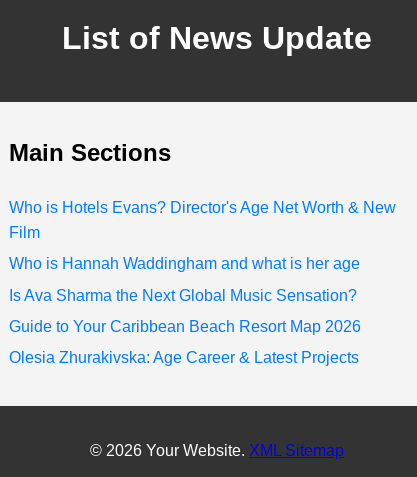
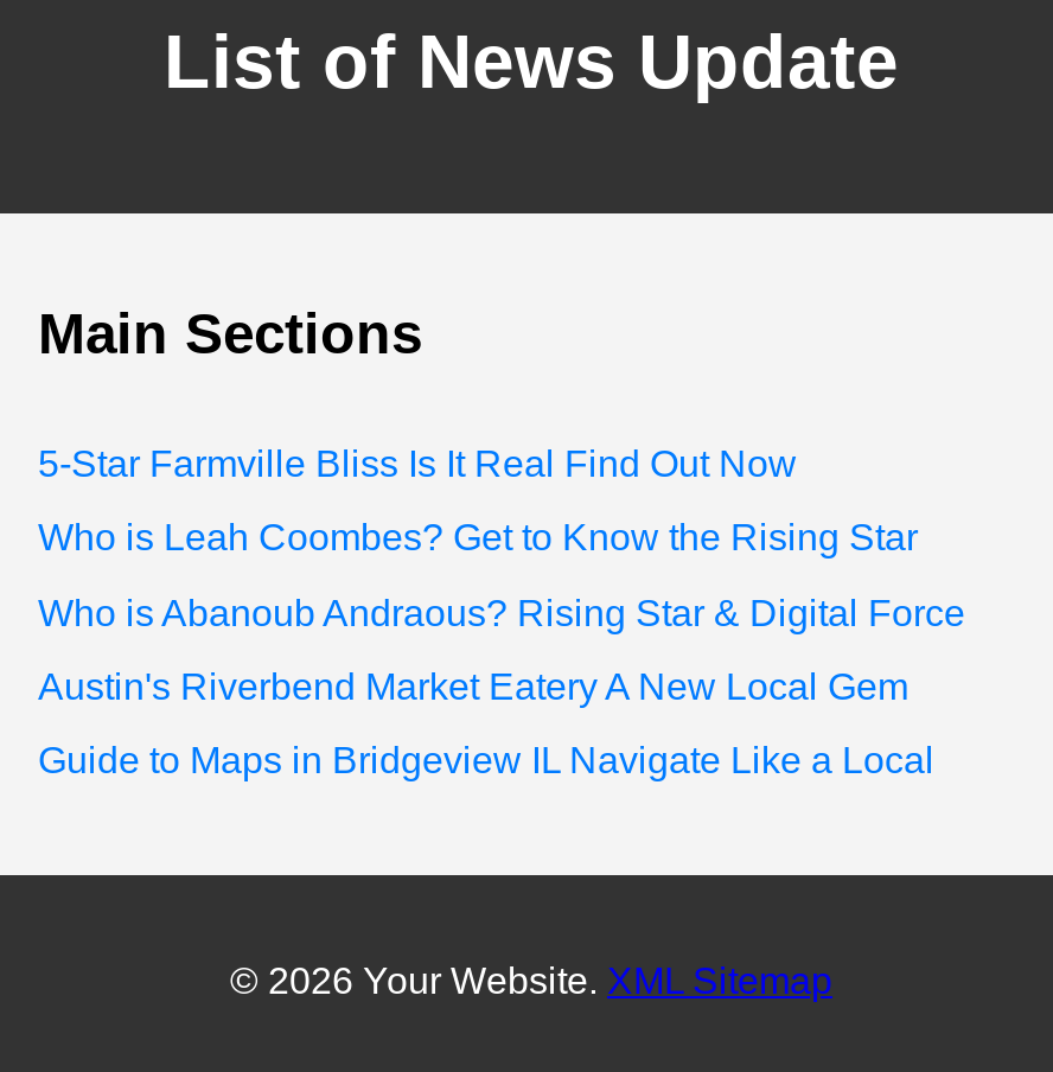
[9,199,396,366] Who is Hotels Evans? Director's Age Net Worth & New | Film | Who is Hannah Waddingham and what is her age | Is Ava Sharma the Next Global Music Sensation? | Guide to Your Caribbean Beach Resort Map 2026 | Olesia Zhurakivska: Age Career & Latest Projects -> [38,444,965,781] 5-Star Farmville Bliss Is It Real Find Out Now | Who is Leah Coombes? Get to Know the Rising Star | Who is Abanoub Andraous? Rising Star & Digital Force | Austin's Riverbend Market Eatery A New Local Gem | Guide to Maps in Bridgeview IL Navigate Like a Local

